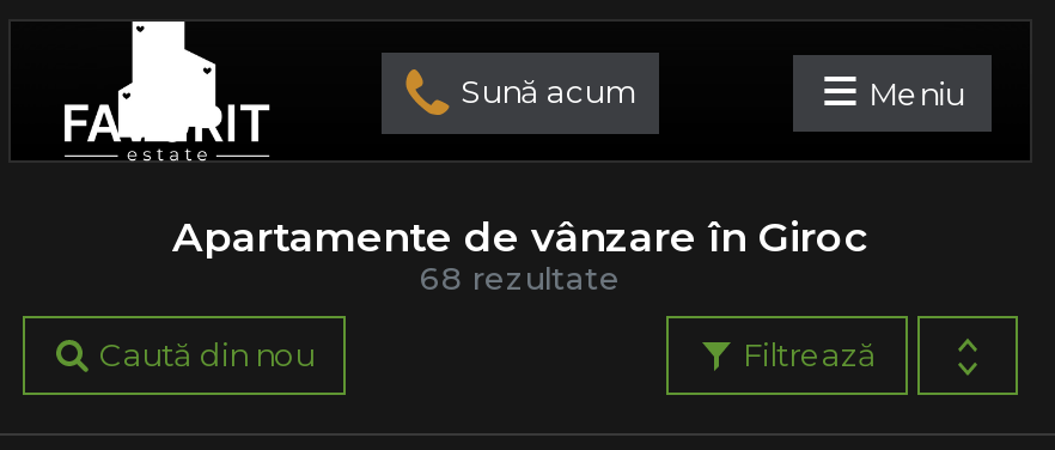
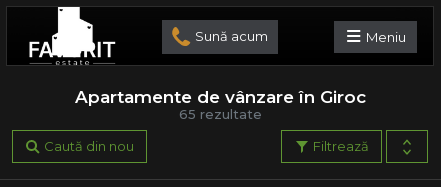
[420,258,621,296] 68 rezultate -> [178,106,261,122] 65 rezultate

